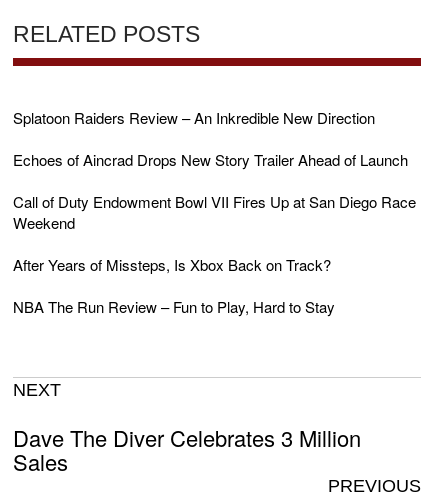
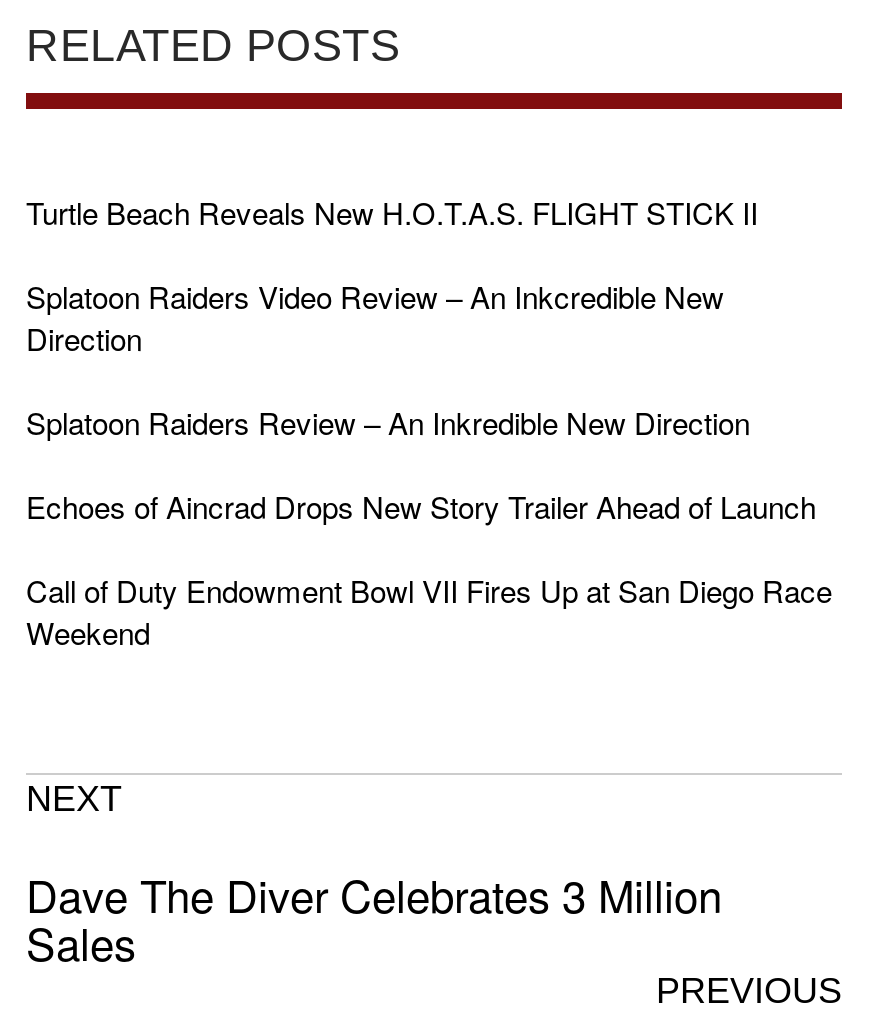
none -> [26,192,758,360] Turtle Beach Reveals New H.O.T.A.S. FLIGHT STICK II | Splatoon Raiders Video Review – An Inkcredible New | Direction
moved [13,107,416,233] -> [26,402,832,654]: Splatoon Raiders Review – An Inkredible New Direction | Echoes of Aincrad Drops New Story Trailer Ahead of Launch | Call of Duty Endowment Bowl VII Fires Up at San Diego Race | Weekend
[13,254,335,317] After Years of Missteps, Is Xbox Back on Track? | NBA The Run Review – Fun to Play, Hard to Stay -> none

